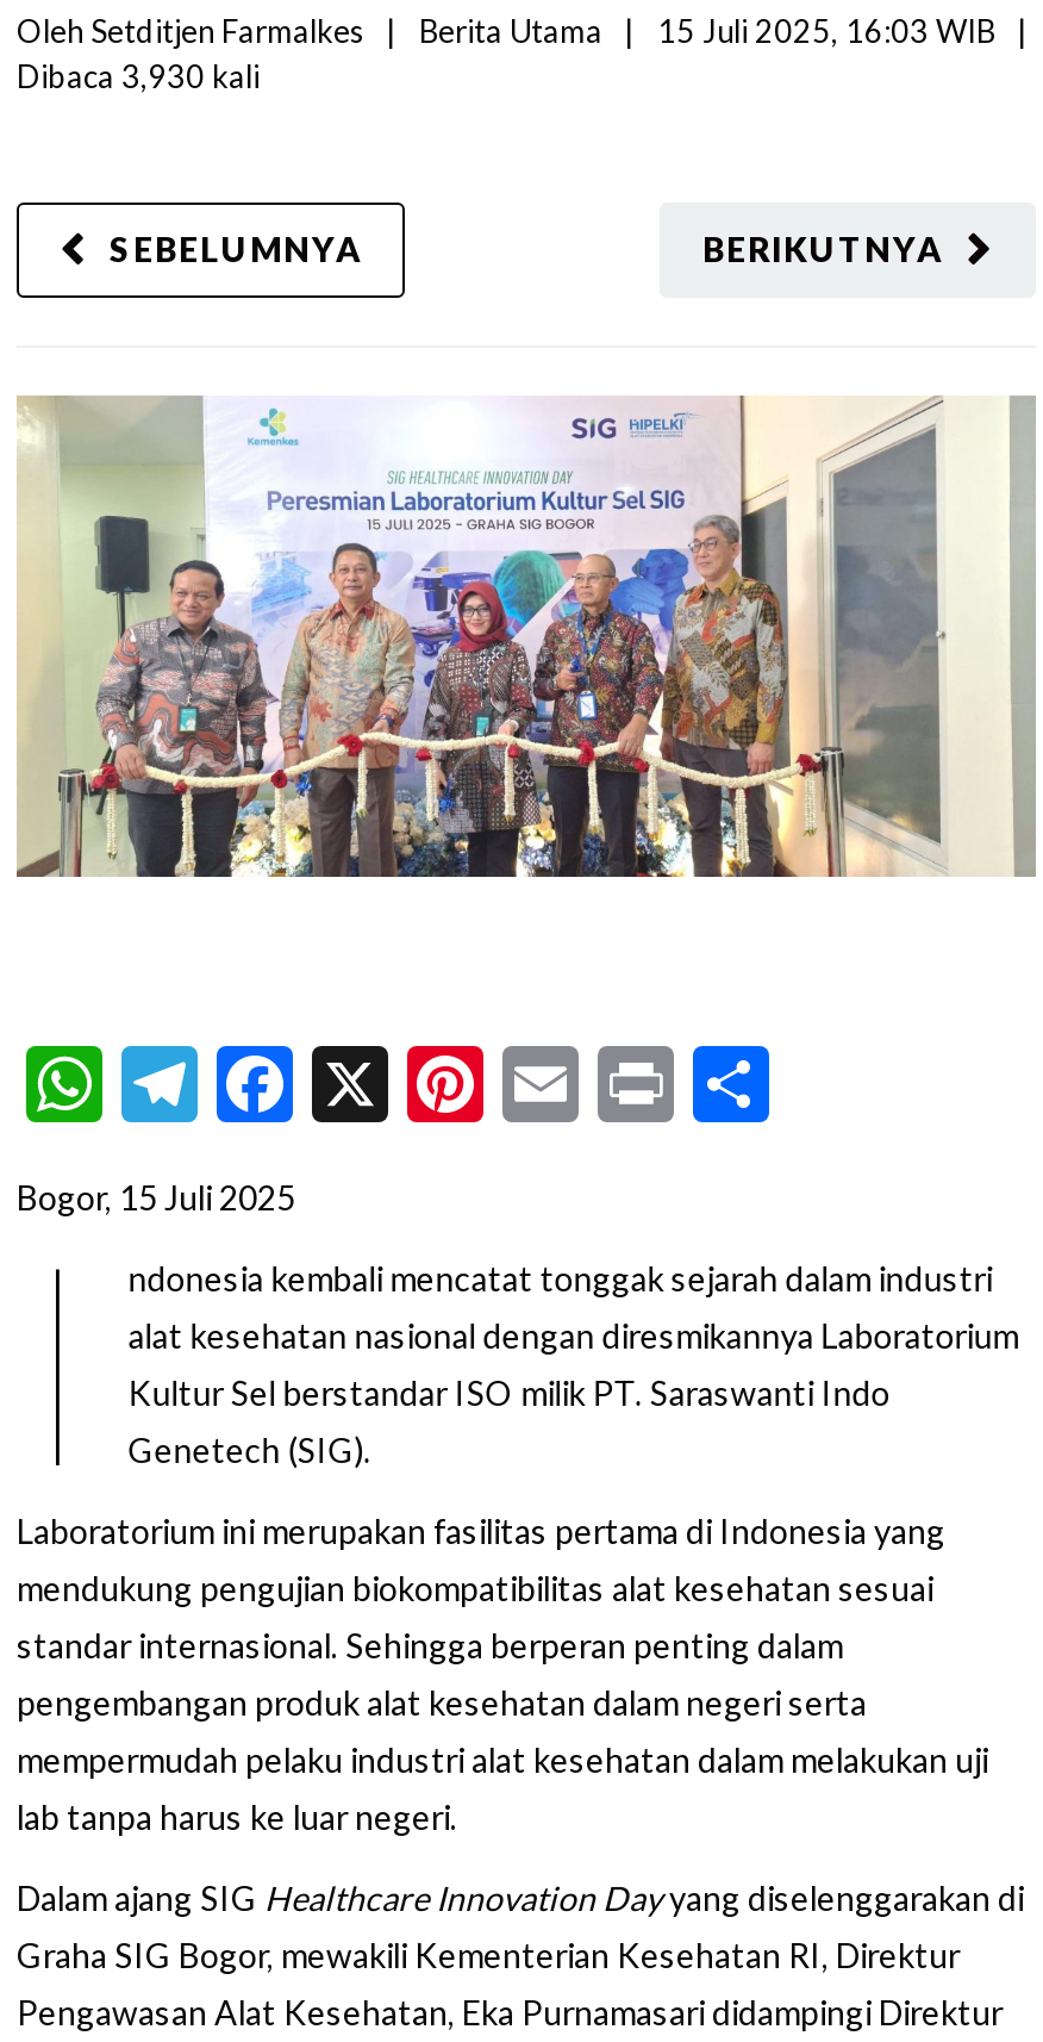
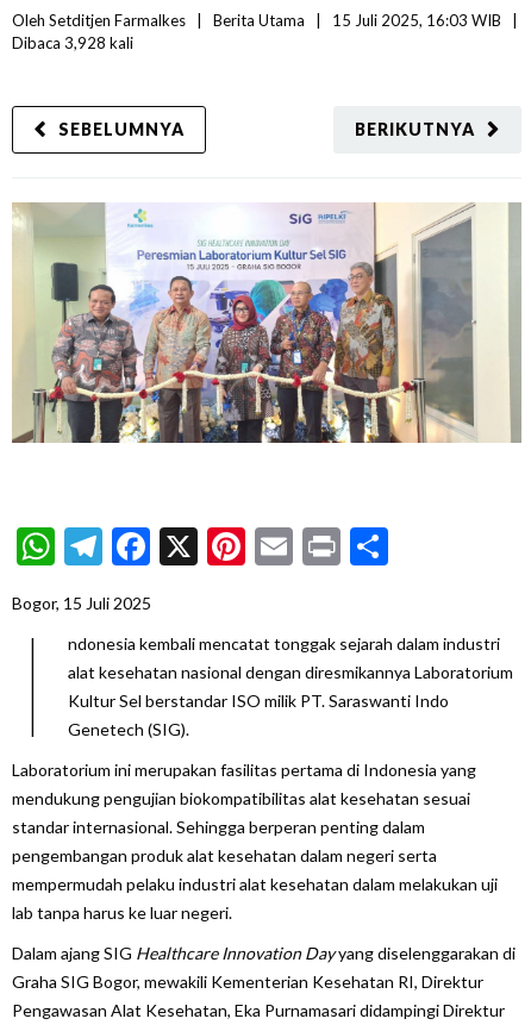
[17,57,260,95] Dibaca 3,930 kali -> [12,33,133,52] Dibaca 3,928 kali

